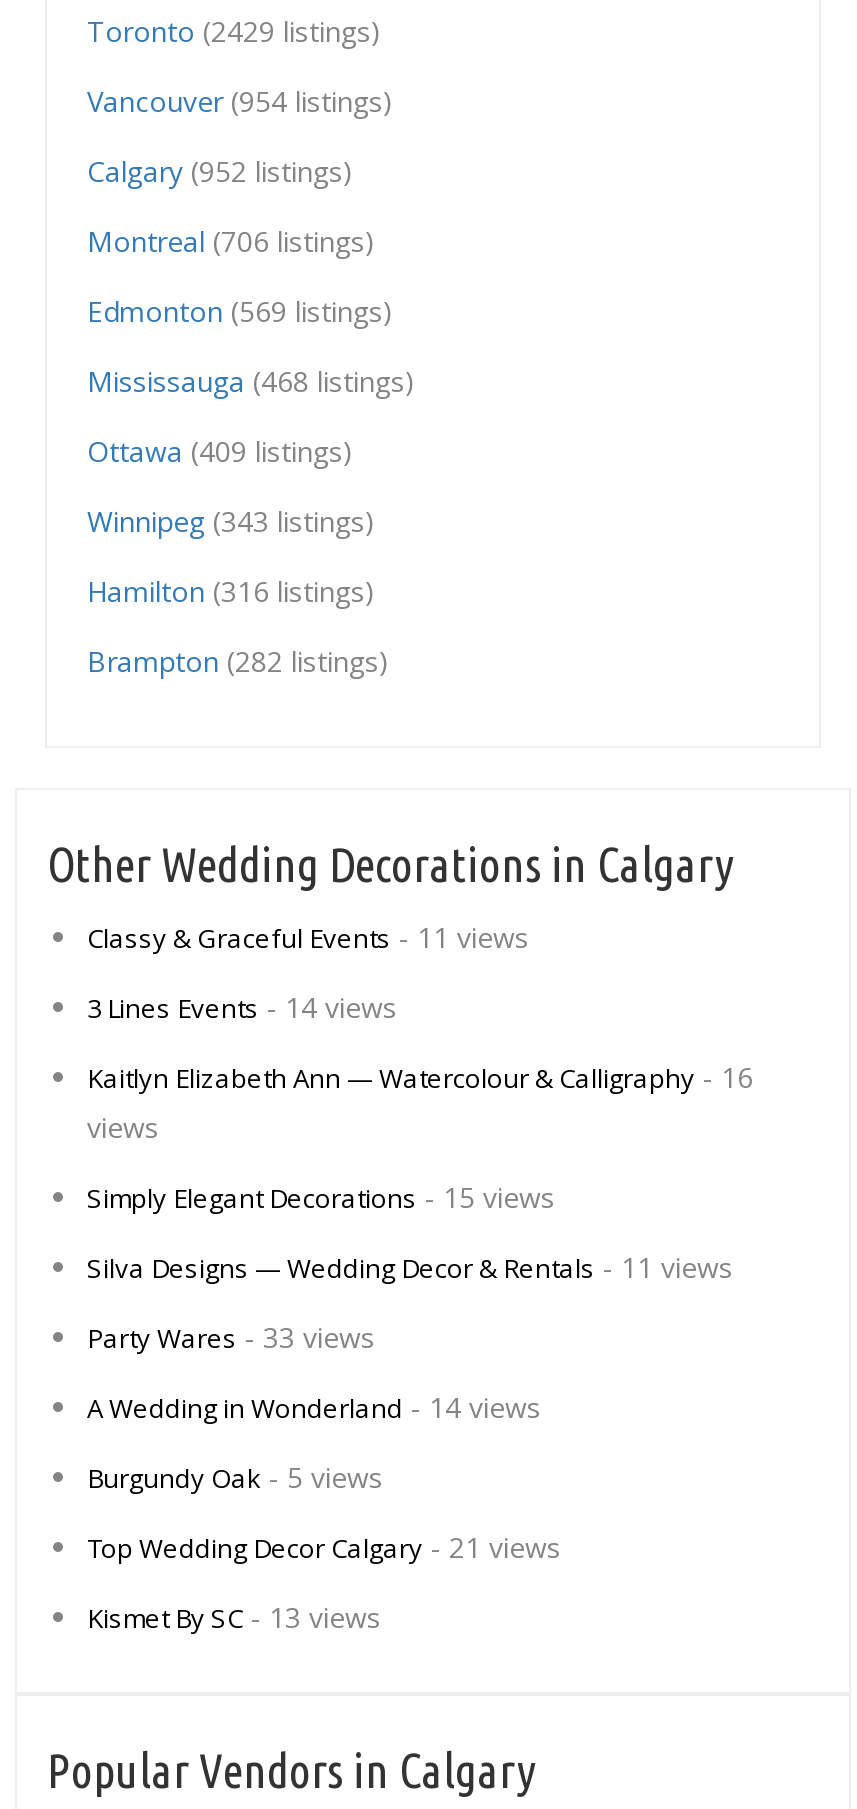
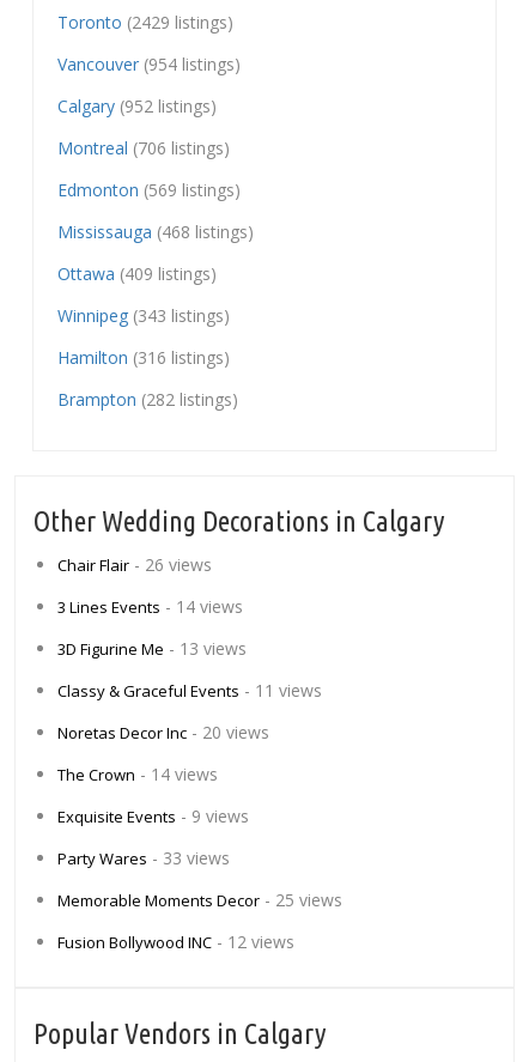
none -> [57,553,212,576] Chair Flair - 26 views
moved [87,918,529,956] -> [57,679,322,701]: Classy & Graceful Events - 11 views
[87,1058,753,1286] Kaitlyn Elizabeth Ann — Watercolour & Calligraphy - 16 | views | Simply Elegant Decorations - 15 views | Silva Designs — Wedding Decor & Rentals - 11 views -> [57,637,269,827] 3D Figurine Me - 13 views | Noretas Decor Inc - 20 views | The Crown - 14 views | Exquisite Events - 9 views
moved [87,1318,375,1356] -> [57,846,230,869]: Party Wares - 33 views
[87,1388,561,1636] A Wedding in Wonderland - 14 views | Burgundy Oak - 5 views | Top Wedding Decor Calgary - 21 views | Kismet By SC - 13 views -> [57,888,342,953] Memorable Moments Decor - 25 views | Fusion Bollywood INC - 12 views

